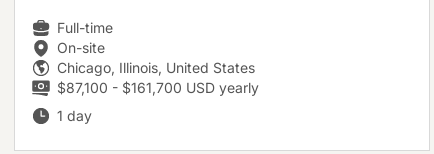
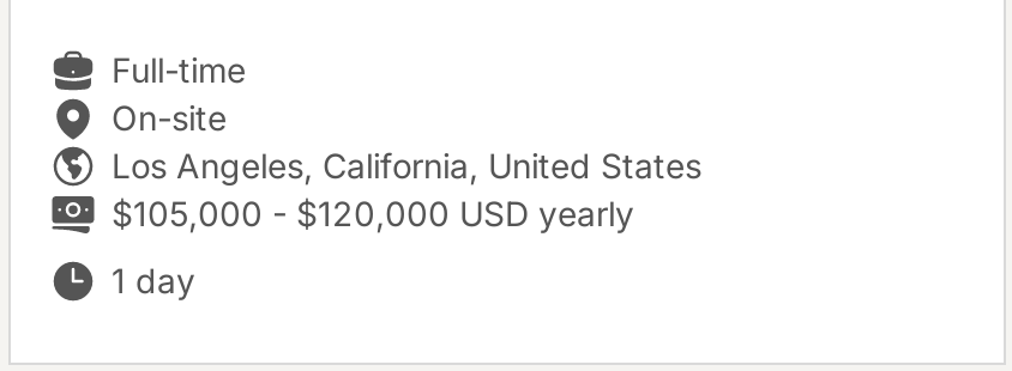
[57,59,259,96] Chicago, Illinois, United States | $87,100 - $161,700 USD yearly -> [112,145,701,234] Los Angeles, California, United States | $105,000 - $120,000 USD yearly

